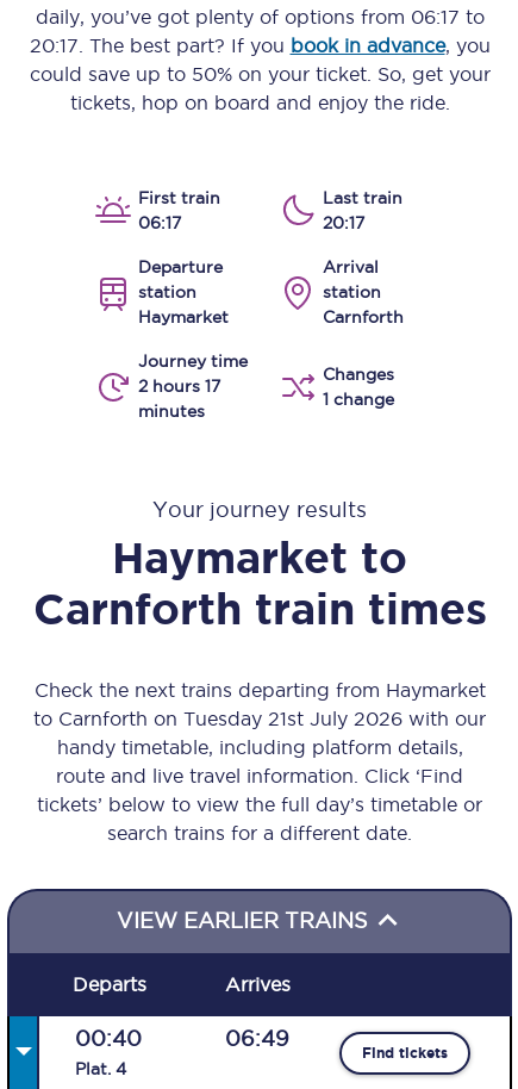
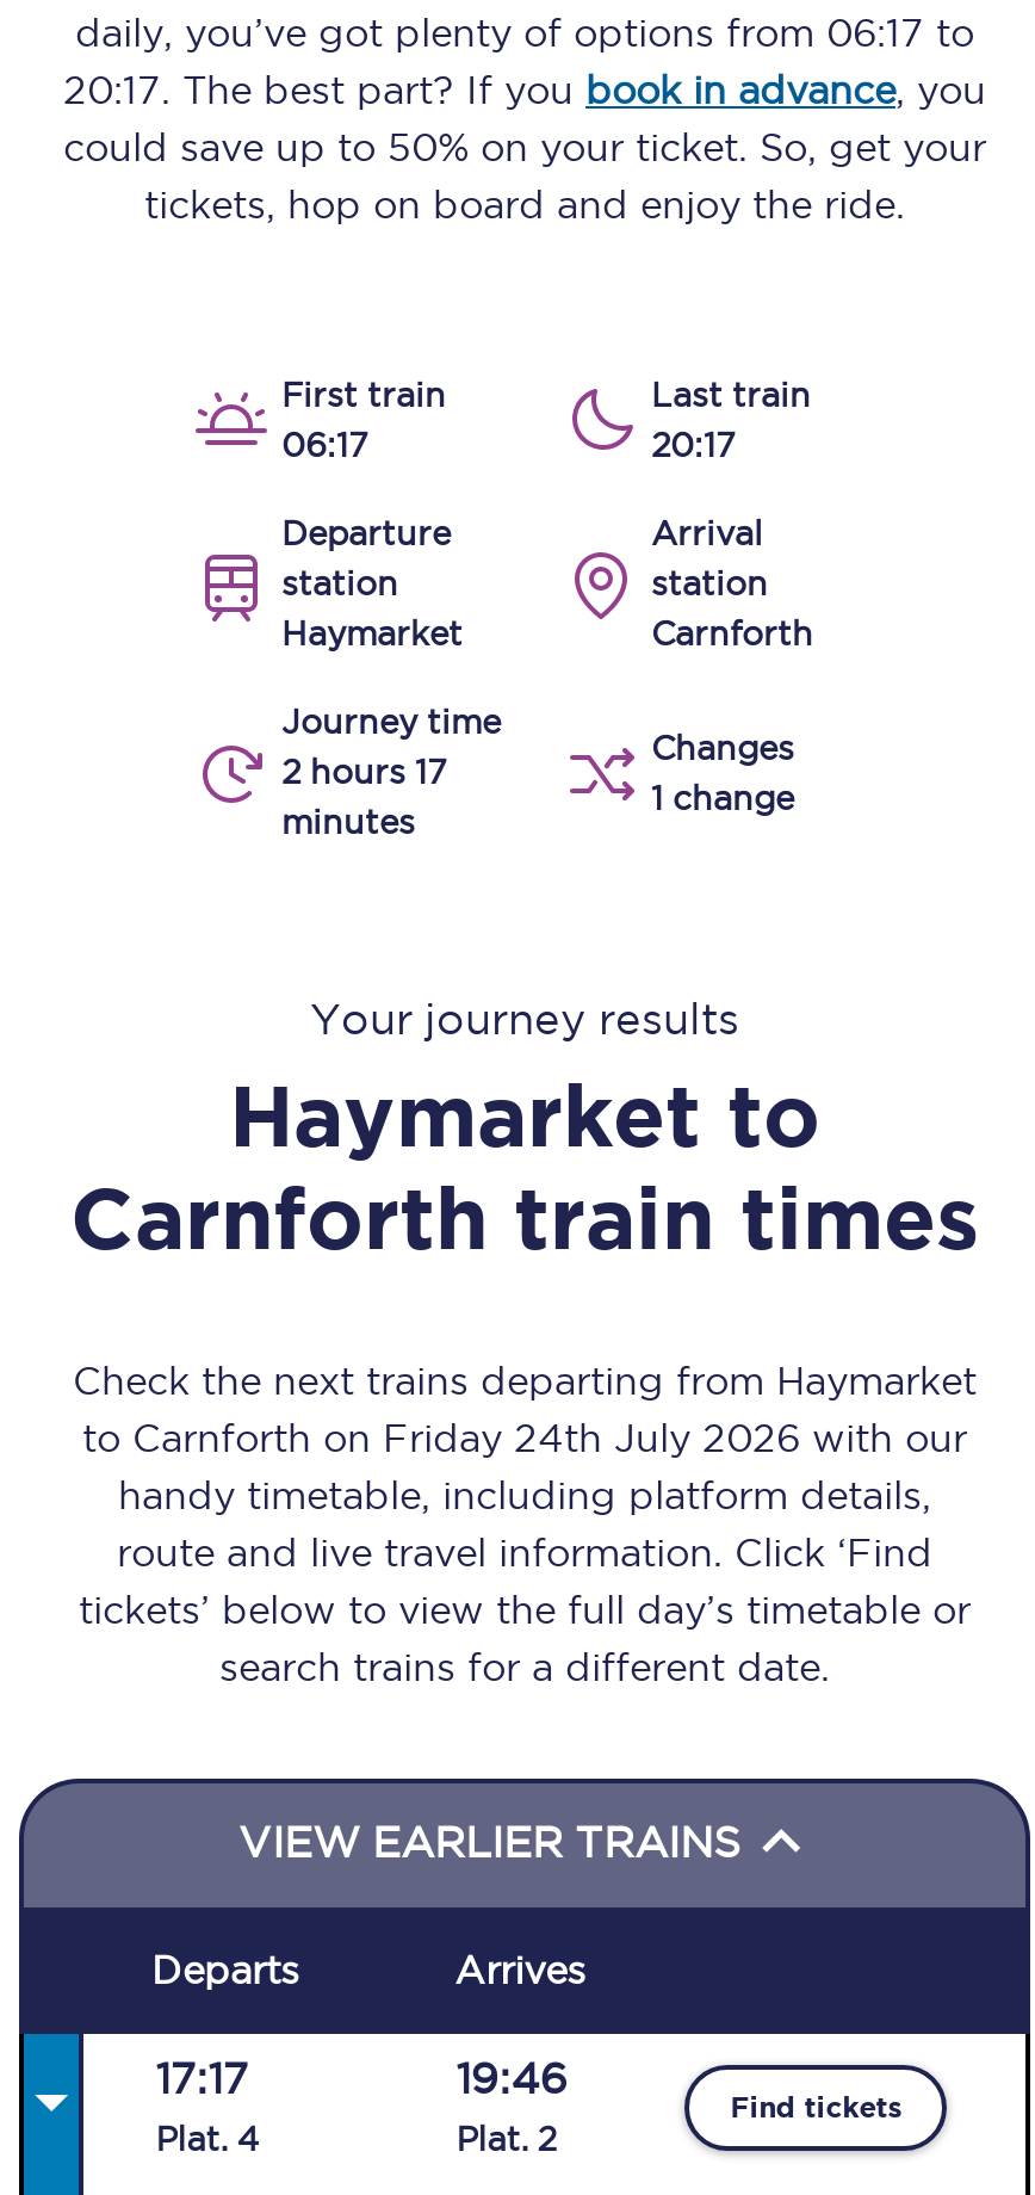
[33,708,486,729] to Carnforth on Tuesday 21st July 2026 with our -> [82,1416,967,1459] to Carnforth on Friday 24th July 2026 with our
[75,1027,142,1050] 00:40 -> [155,2055,248,2101] 17:17
[225,1027,290,1050] 06:49 -> [456,2055,568,2158] 19:46 | Plat. 2

